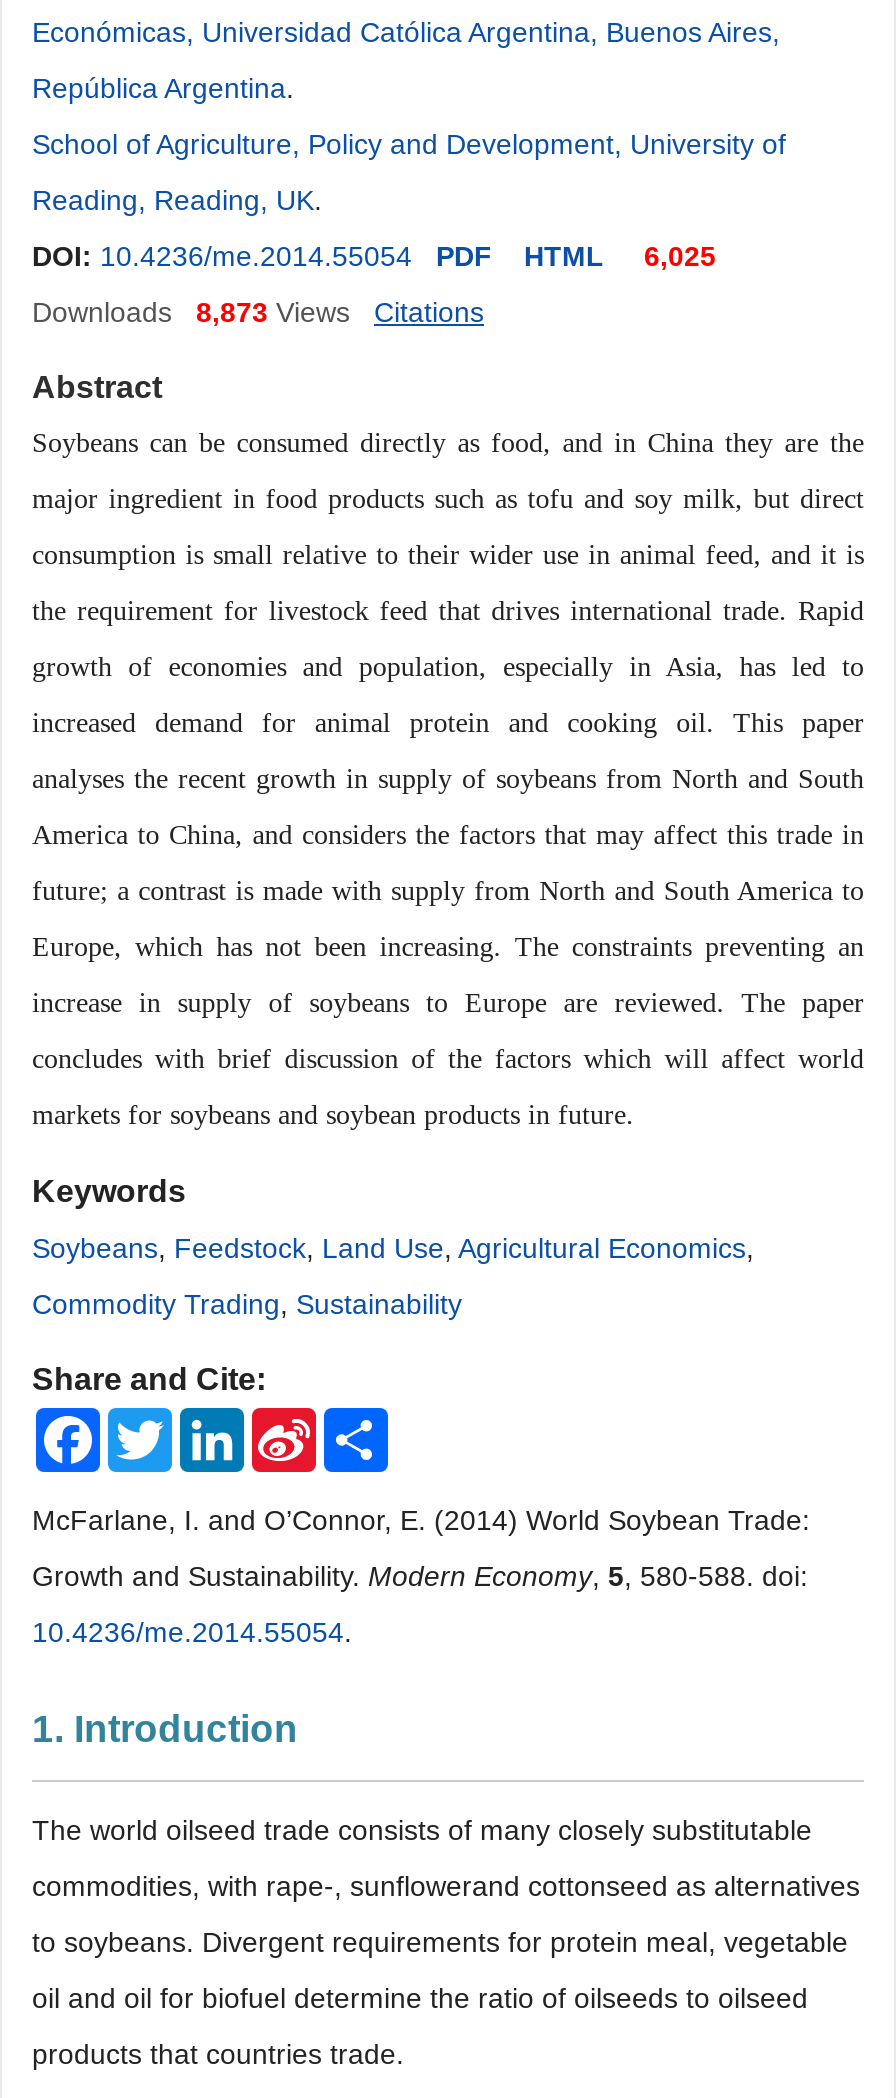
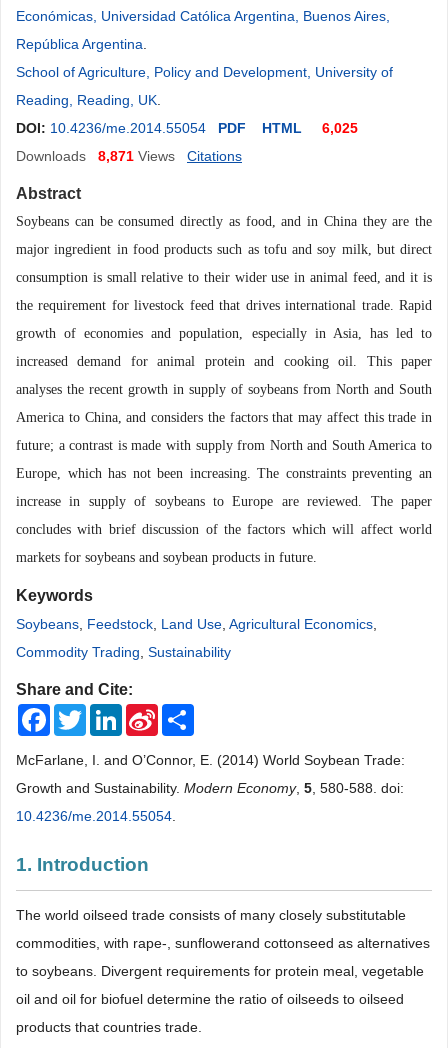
[32,296,350,328] Downloads 8,873 Views -> [16,148,175,164] Downloads 8,871 Views

